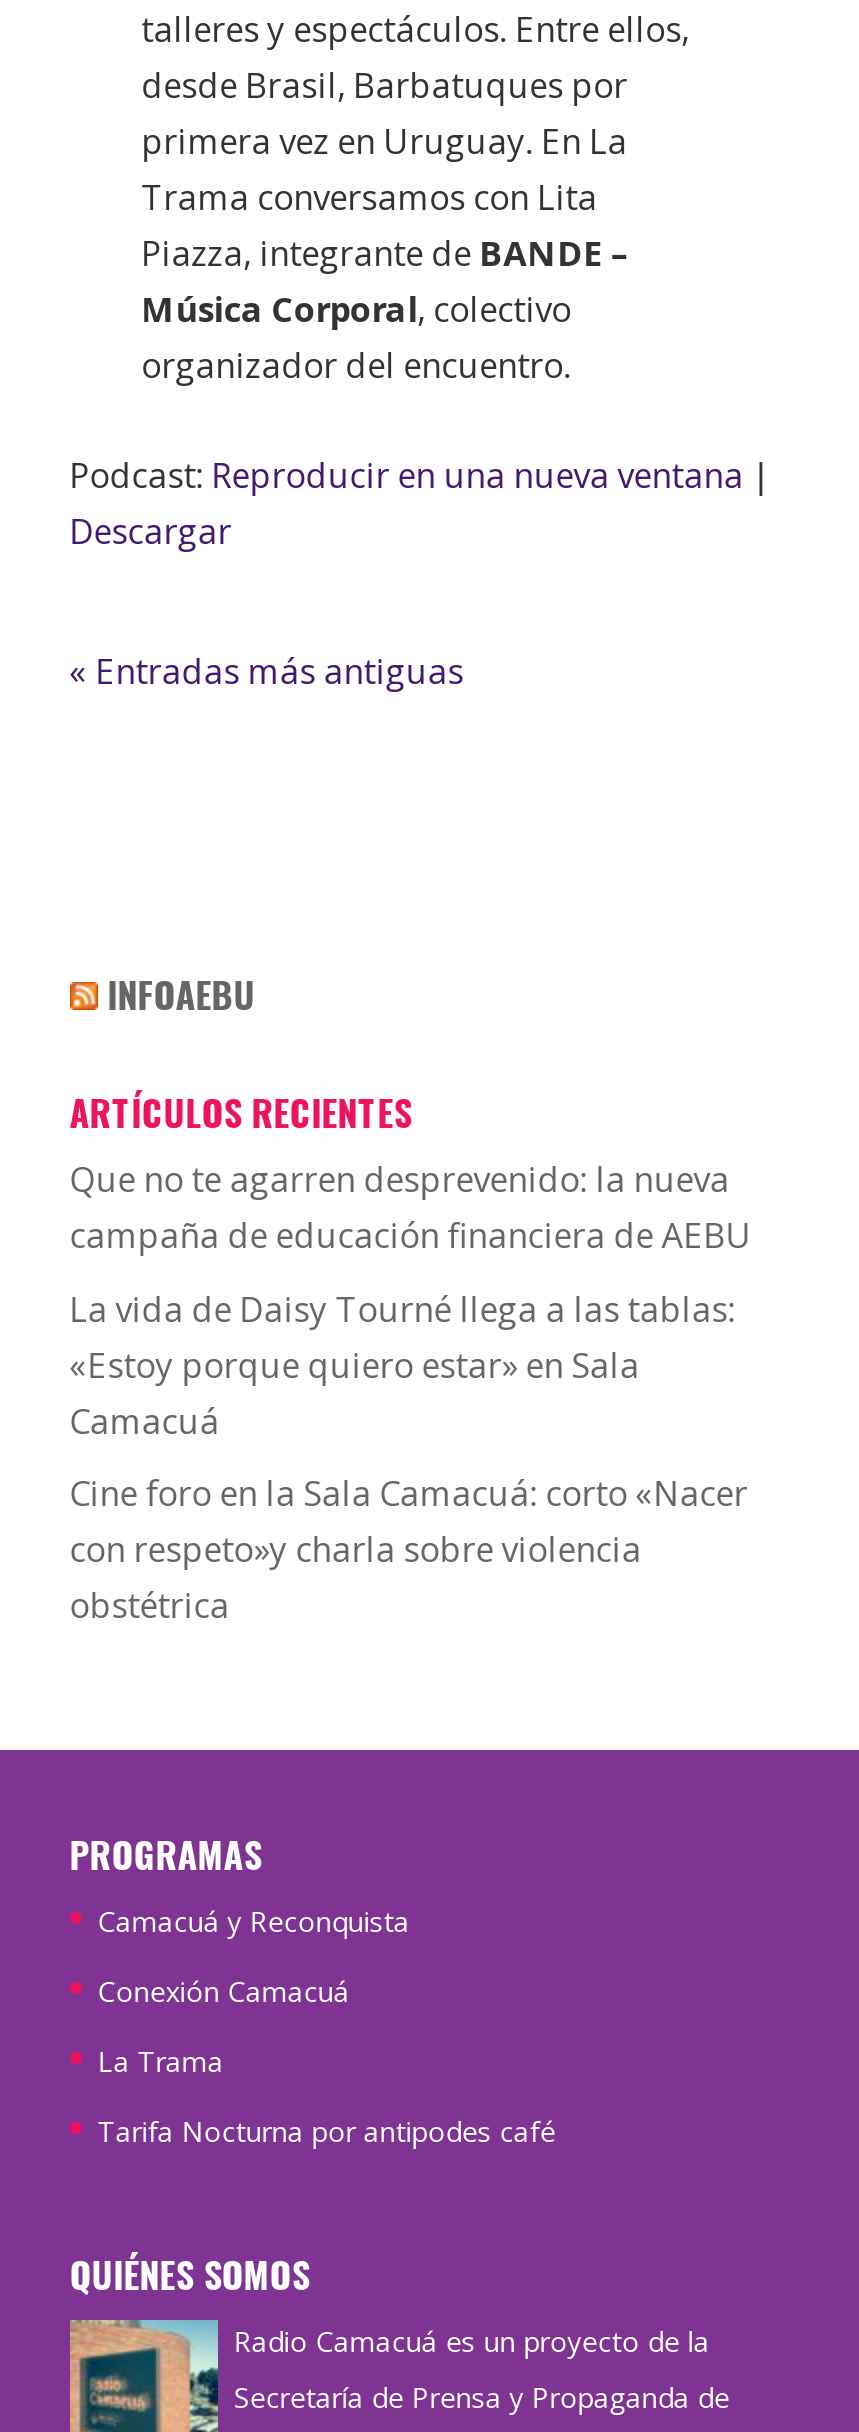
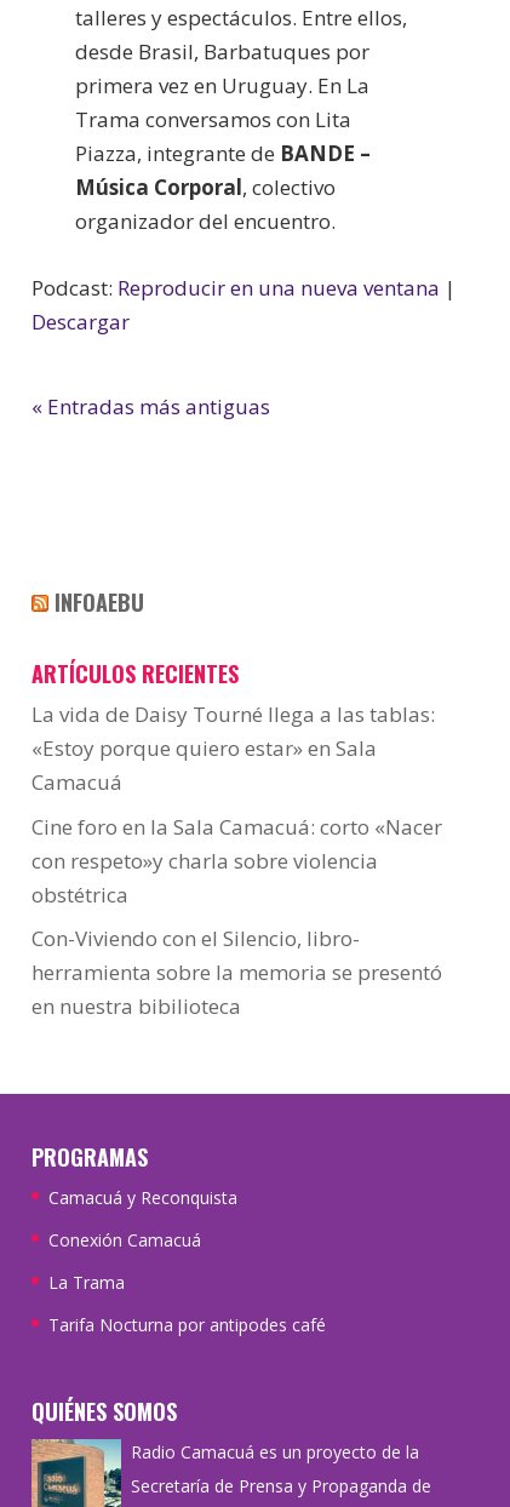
[70,1157,752,1259] Que no te agarren desprevenido: la nueva | campaña de educación financiera de AEBU -> none
moved [70,1286,748,1629] -> [31,701,442,908]: La vida de Daisy Tourné llega a las tablas: | «Estoy porque quiero estar» en Sala | Camacuá | Cine foro en la Sala Camacuá: corto «Nacer | con respeto»y charla sobre violencia | obstétrica
none -> [31,925,442,1020] Con-Viviendo con el Silencio, libro- | herramienta sobre la memoria se presentó | en nuestra bibilioteca

